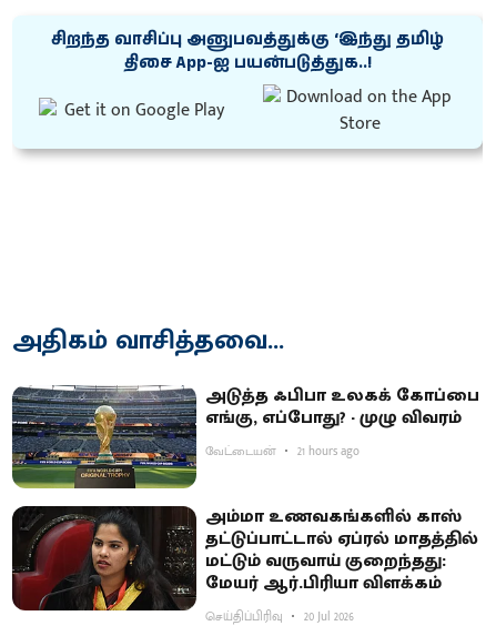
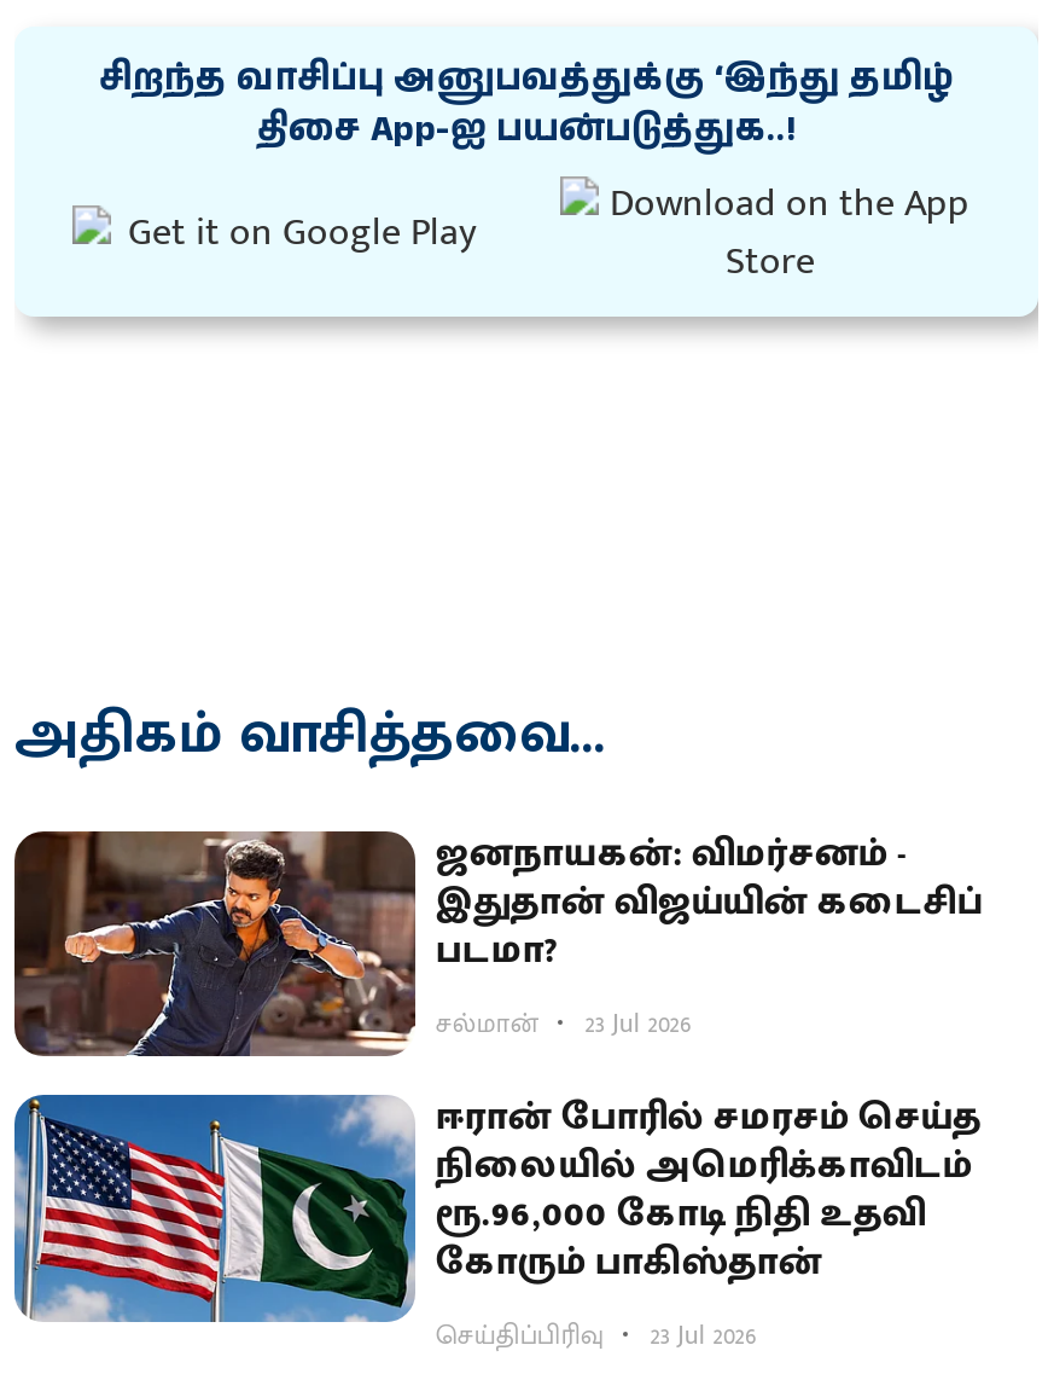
[11,381,480,489] [image] | அடுத்த ஃபிபா உலகக் கோப்பை | எங்கு, எப்போது? - முழு விவரம் | வேட்டையன் | 21 hours ago -> [14,821,984,1059] [image] | ஜனநாயகன்: விமர்சனம் - | இதுதான் விஜய்யின் கடைசிப் | படமா? | சல்மான் | 23 Jul 2026
[11,502,479,612] [image] | அம்மா உணவகங்களில் காஸ் | தட்டுப்பாட்டால் ஏப்ரல் மாதத்தில் | மட்டும் வருவாய் குறைந்தது: | மேயர் ஆர்.பிரியா விளக்கம் -> [12,1086,981,1324] [image] | ஈரான் போரில் சமரசம் செய்த | நிலையில் அமெரிக்காவிடம் | ரூ.96,000 கோடி நிதி உதவி | கோரும் பாகிஸ்தான்
[206,608,354,628] செய்திப்பிரிவு 20 Jul 2026 -> [436,1316,757,1359] செய்திப்பிரிவு 23 Jul 2026

